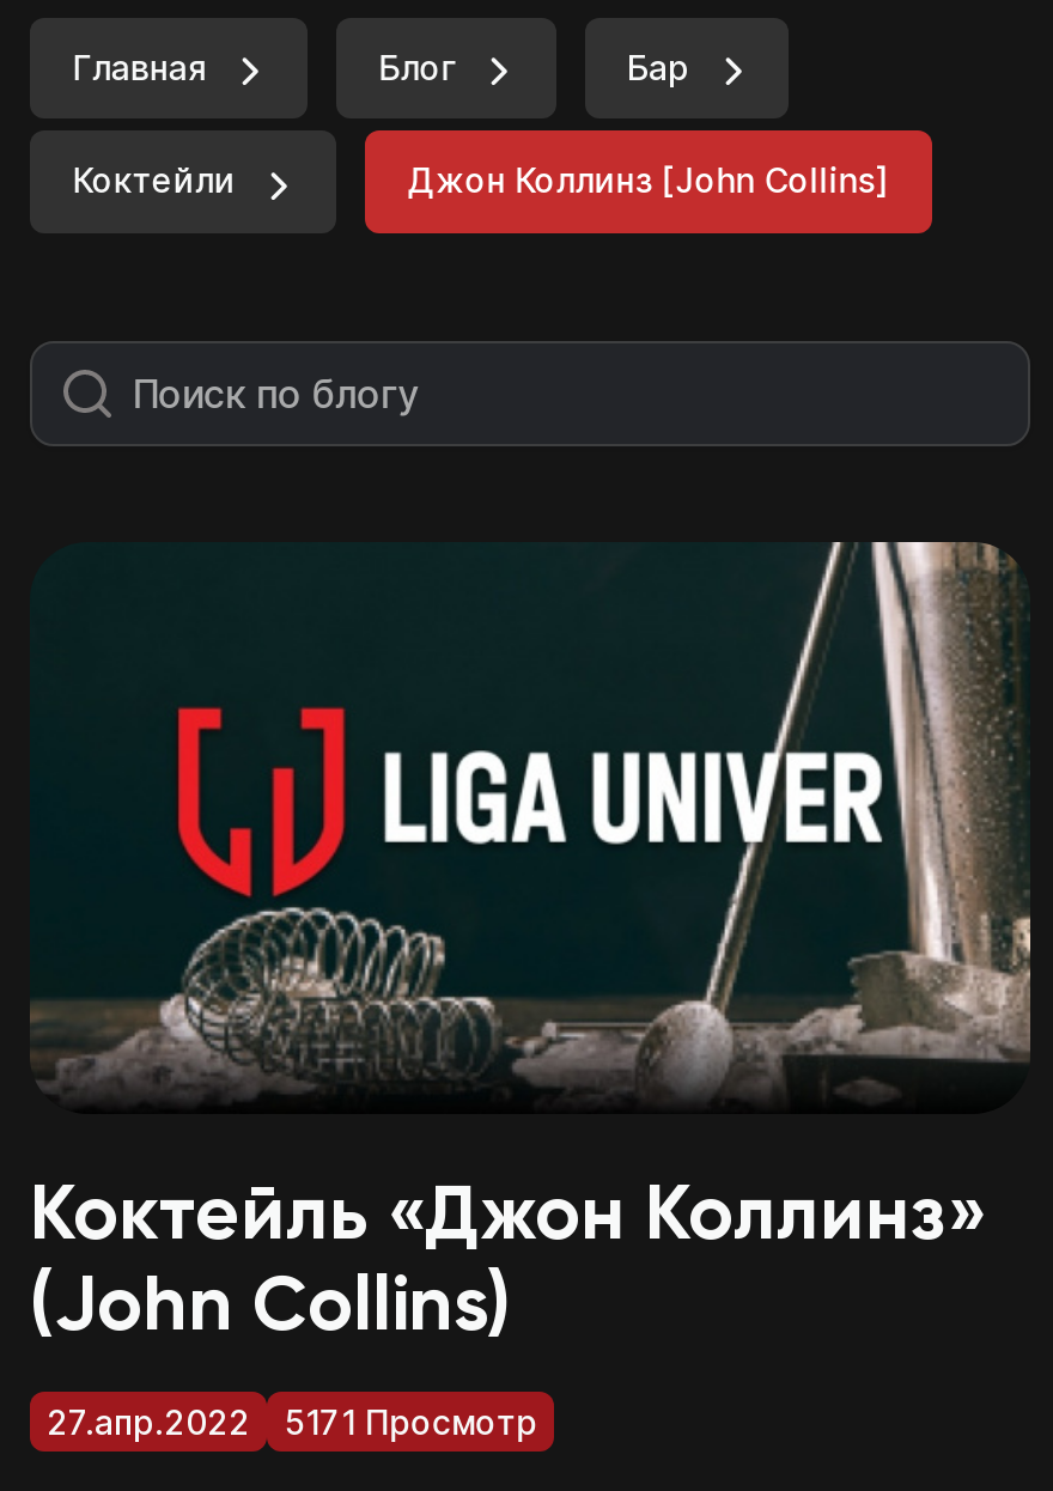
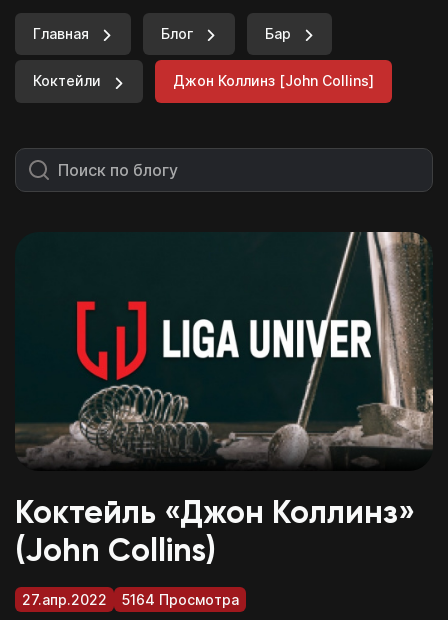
[47,1400,538,1441] 27.апр.2022 5171 Просмотр -> [22,590,239,607] 27.апр.2022 5164 Просмотра

